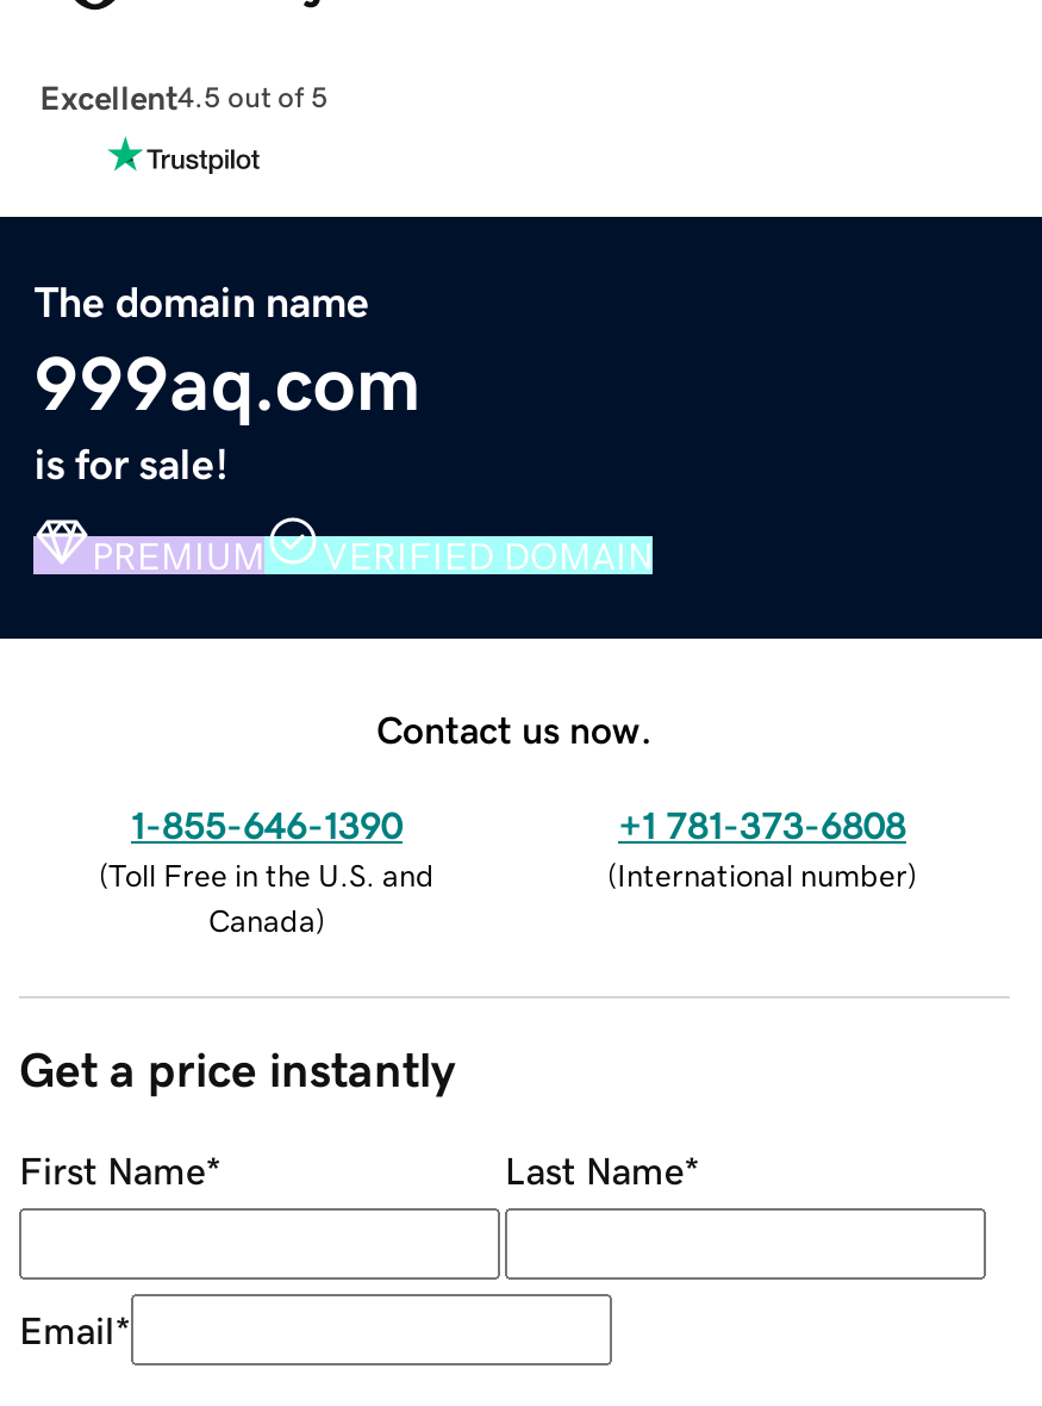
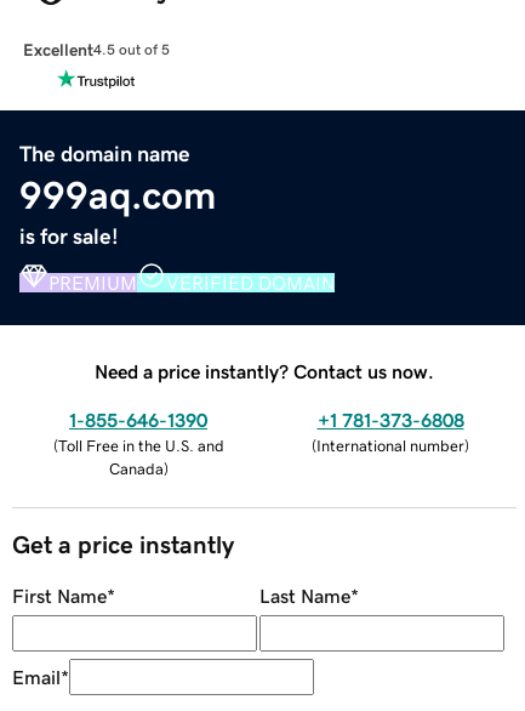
[376,709,653,747] Contact us now. -> [95,361,434,380] Need a price instantly? Contact us now.

